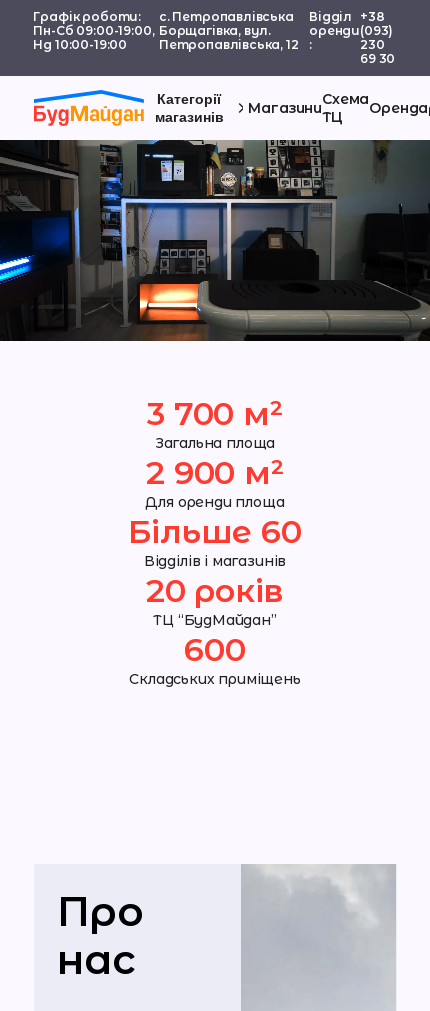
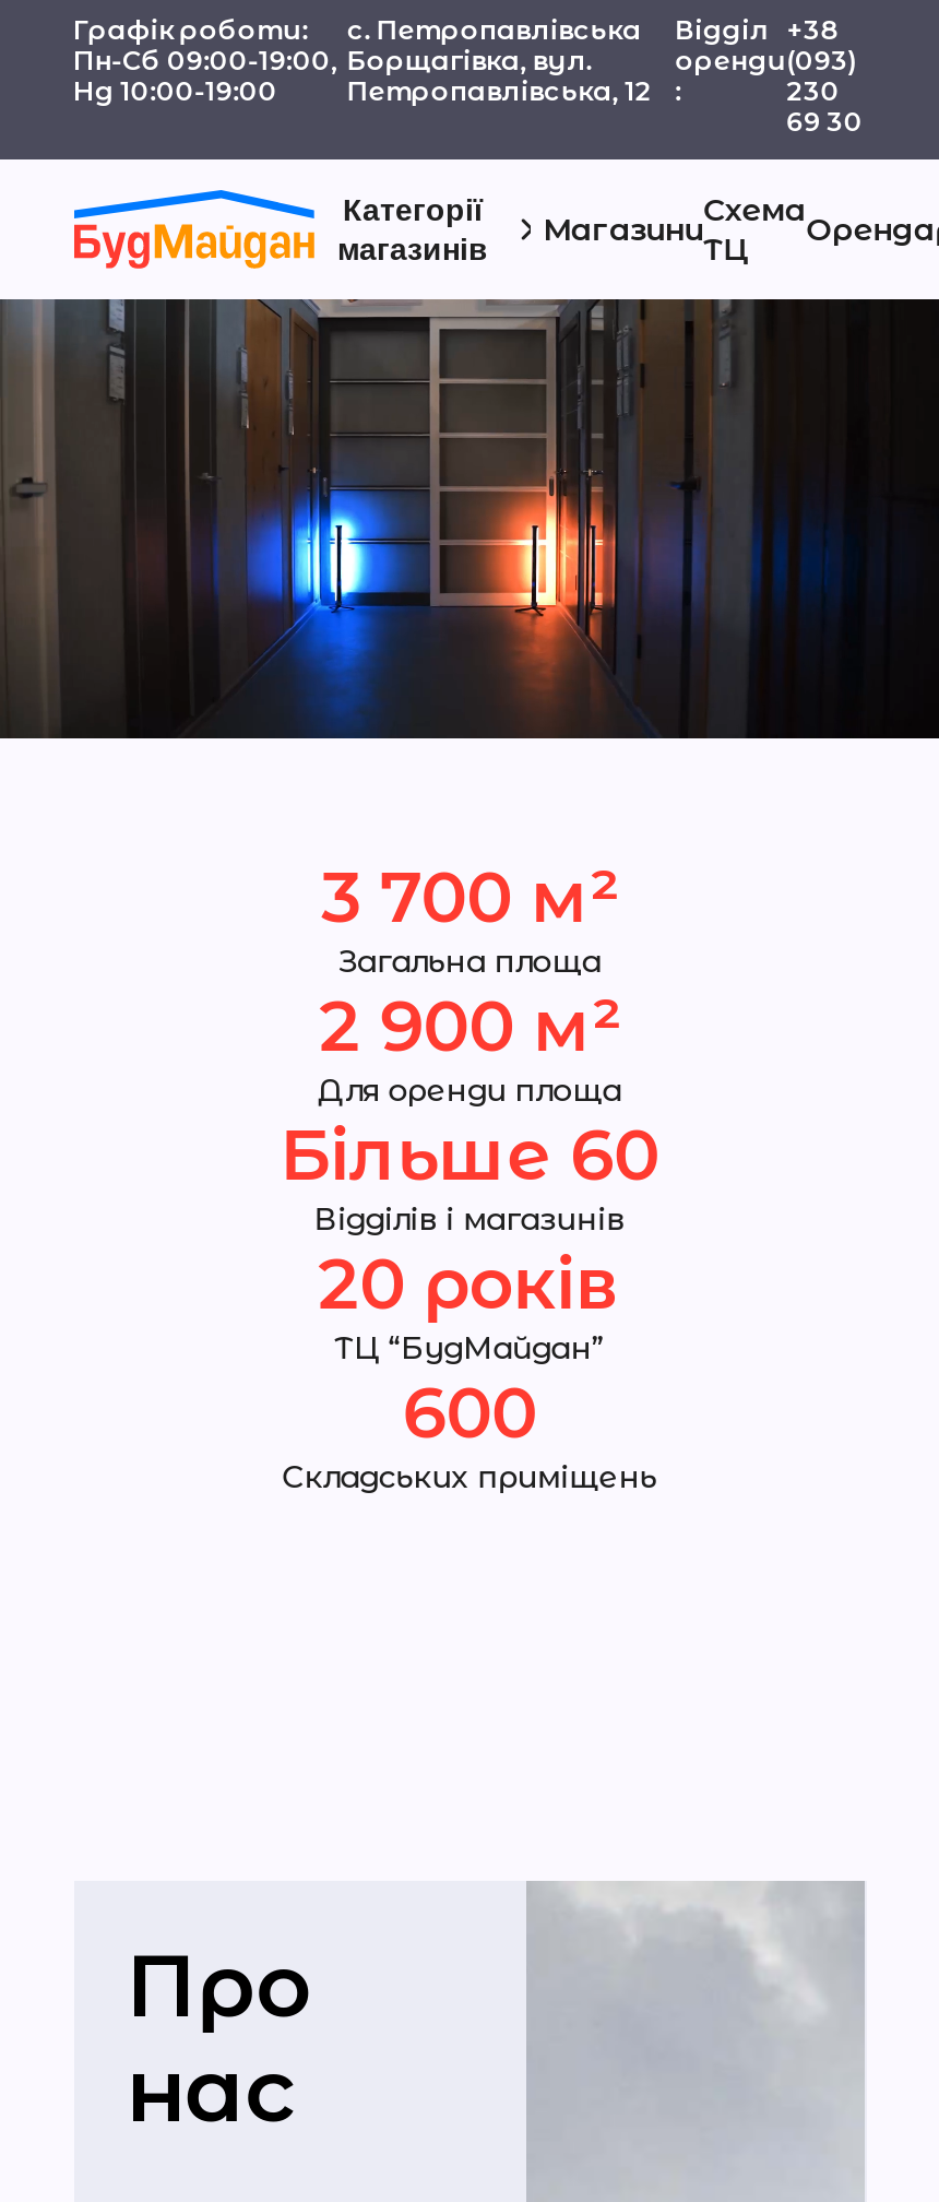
[3,140,427,341] [image] -> [7,297,932,738] [image]

